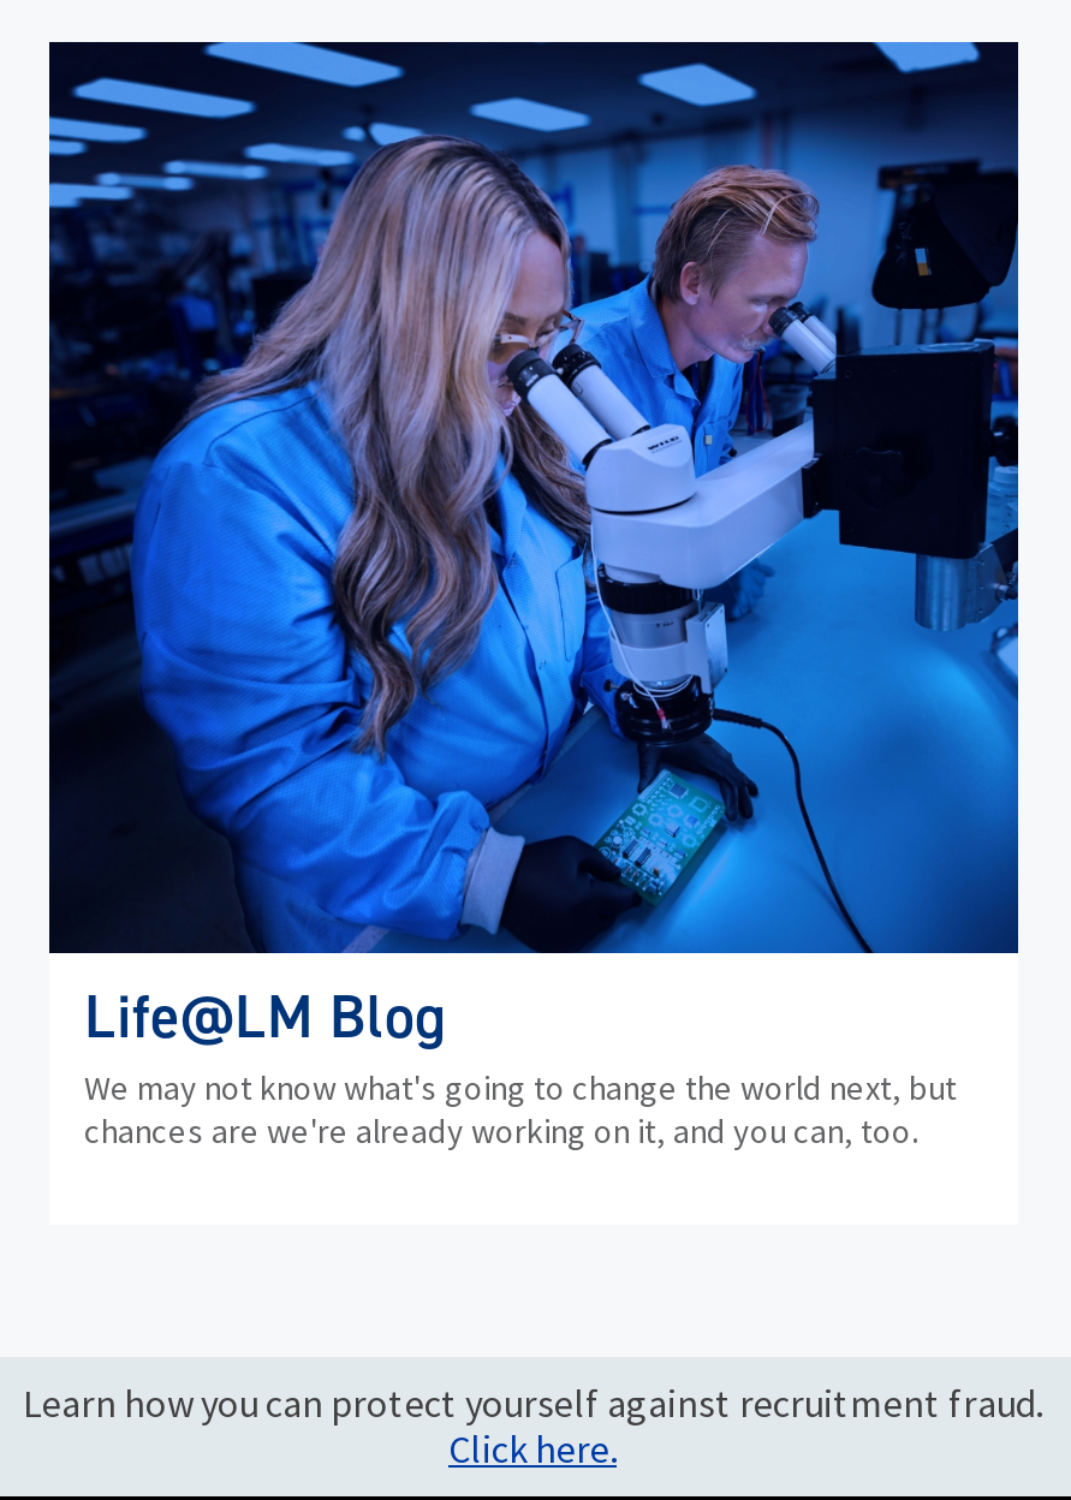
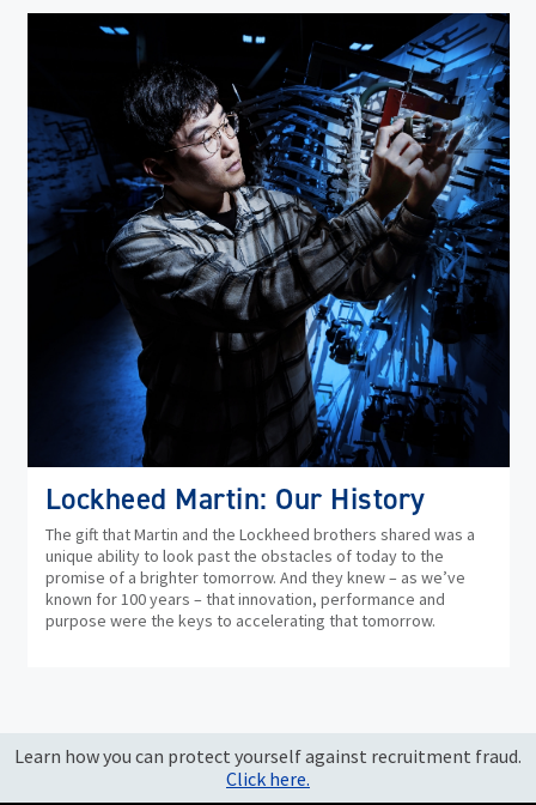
[47,40,1021,1152] [image] | Life@LM Blog | We may not know what's going to change the world next, but | chances are we're already working on it, and you can, too. -> [26,12,511,631] [image] | Lockheed Martin: Our History | The gift that Martin and the Lockheed brothers shared was a | unique ability to look past the obstacles of today to the | promise of a brighter tomorrow. And they knew – as we’ve | known for 100 years – that innovation, performance and | purpose were the keys to accelerating that tomorrow.

